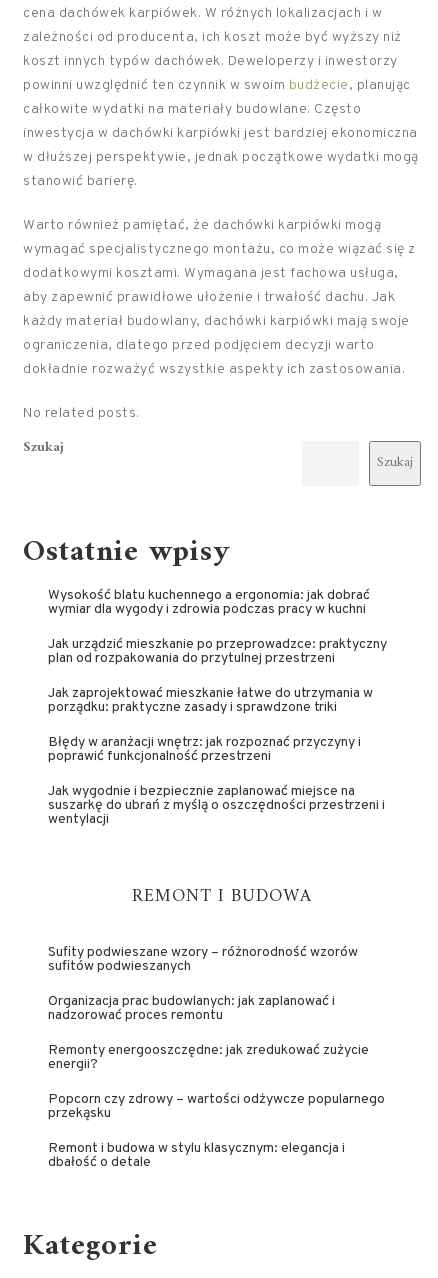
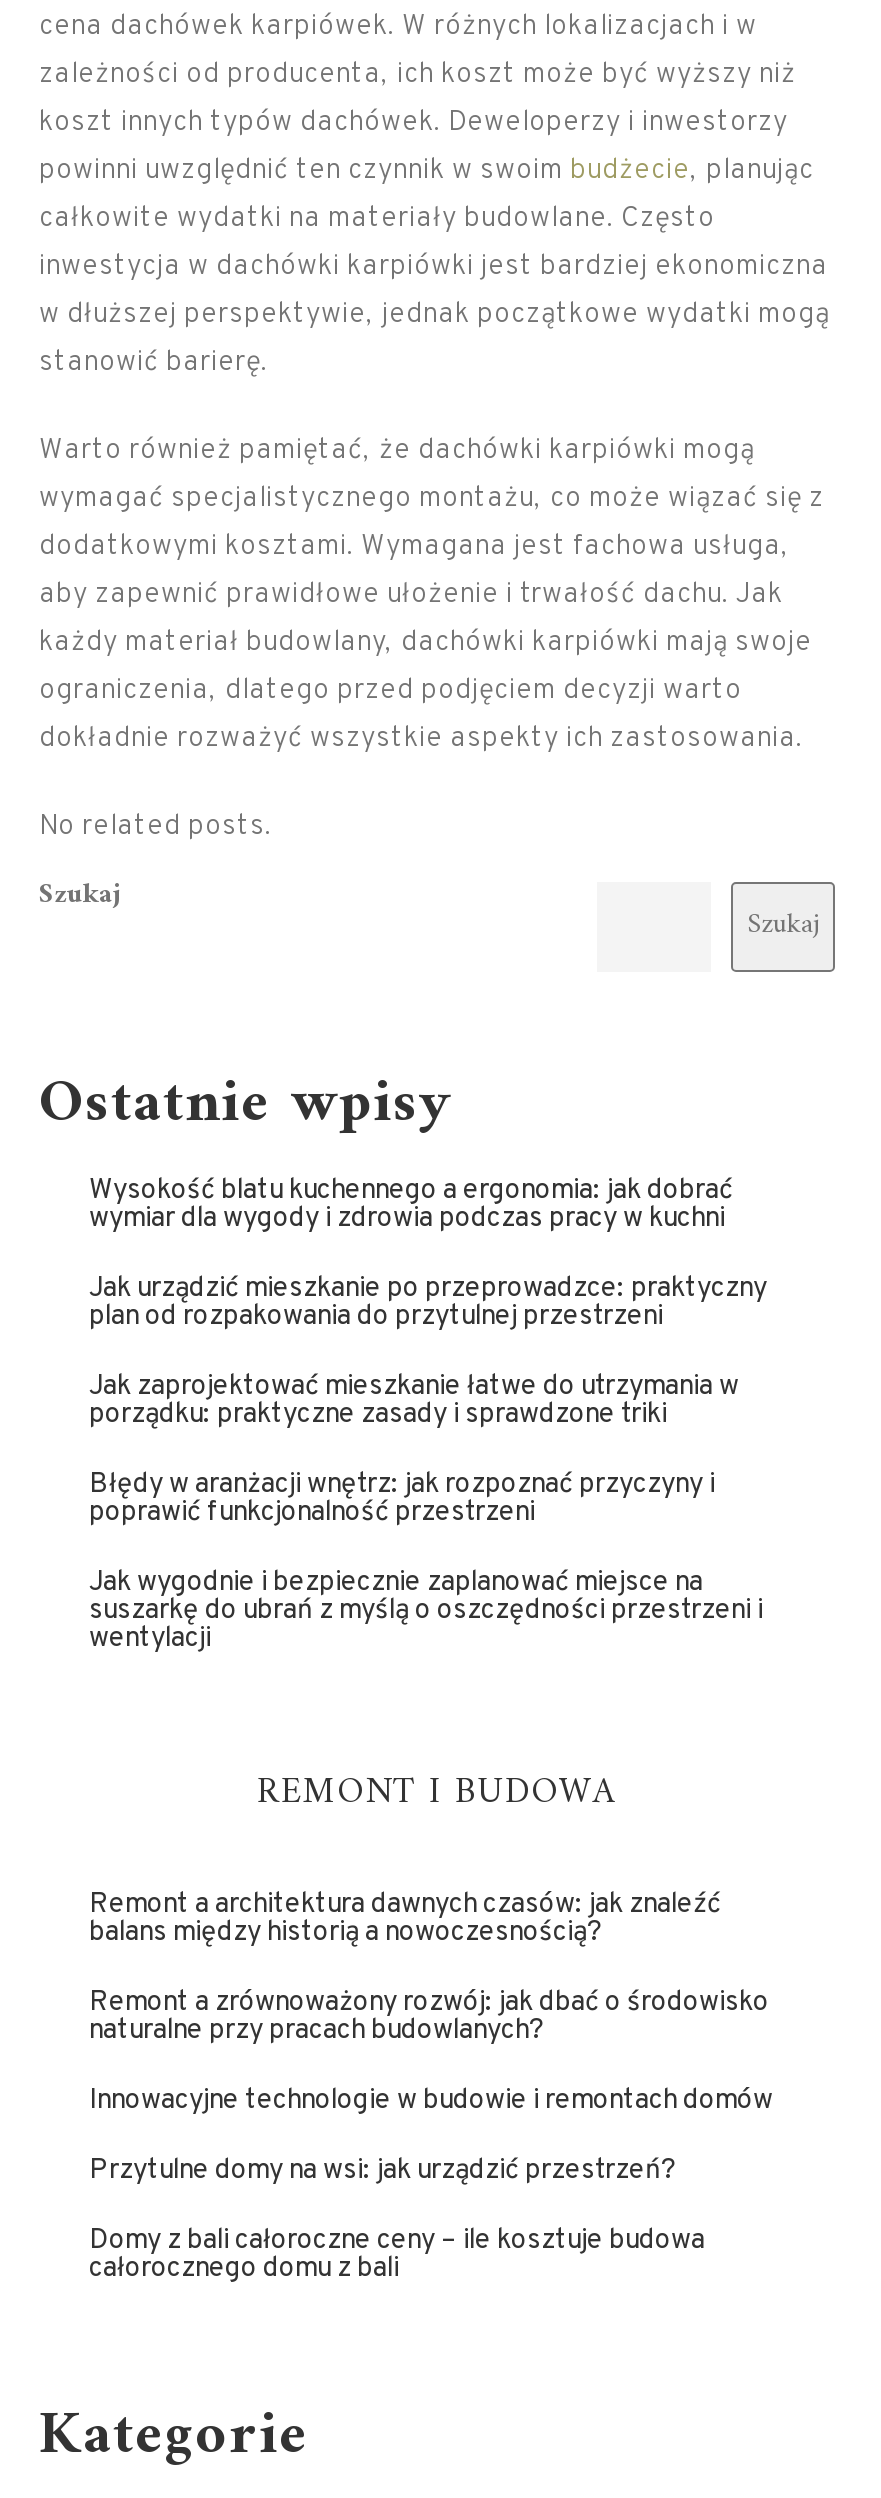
[48,943,358,974] Sufity podwieszane wzory – różnorodność wzorów | sufitów podwieszanych -> [89,1887,721,1949] Remont a architektura dawnych czasów: jak znaleźć | balans między historią a nowoczesnością?
[48,992,335,1023] Organizacja prac budowlanych: jak zaplanować i | nadzorować proces remontu -> [89,1985,769,2047] Remont a zrównoważony rozwój: jak dbać o środowisko | naturalne przy pracach budowlanych?
[48,1041,369,1072] Remonty energooszczędne: jak zredukować zużycie | energii? -> [89,2083,773,2117] Innowacyjne technologie w budowie i remontach domów
[48,1090,385,1121] Popcorn czy zdrowy – wartości odżywcze popularnego | przekąsku -> [89,2153,677,2187] Przytulne domy na wsi: jak urządzić przestrzeń?
[48,1139,345,1170] Remont i budowa w stylu klasycznym: elegancja i | dbałość o detale -> [89,2223,705,2285] Domy z bali całoroczne ceny – ile kosztuje budowa | całorocznego domu z bali

